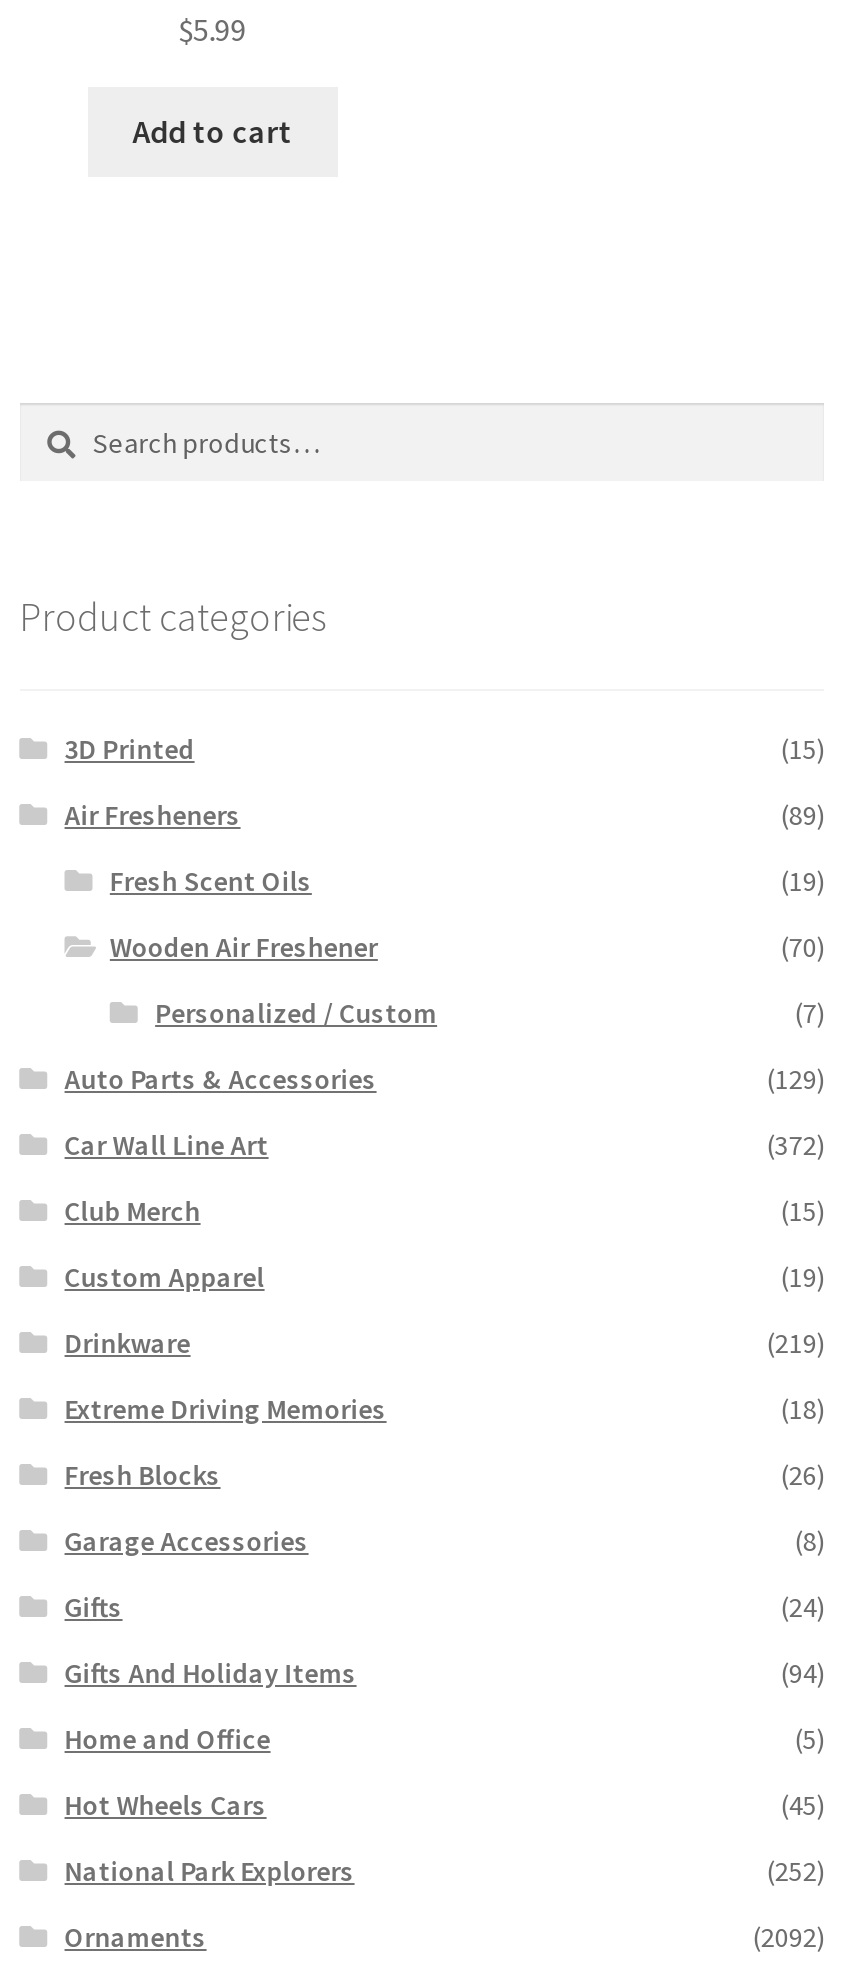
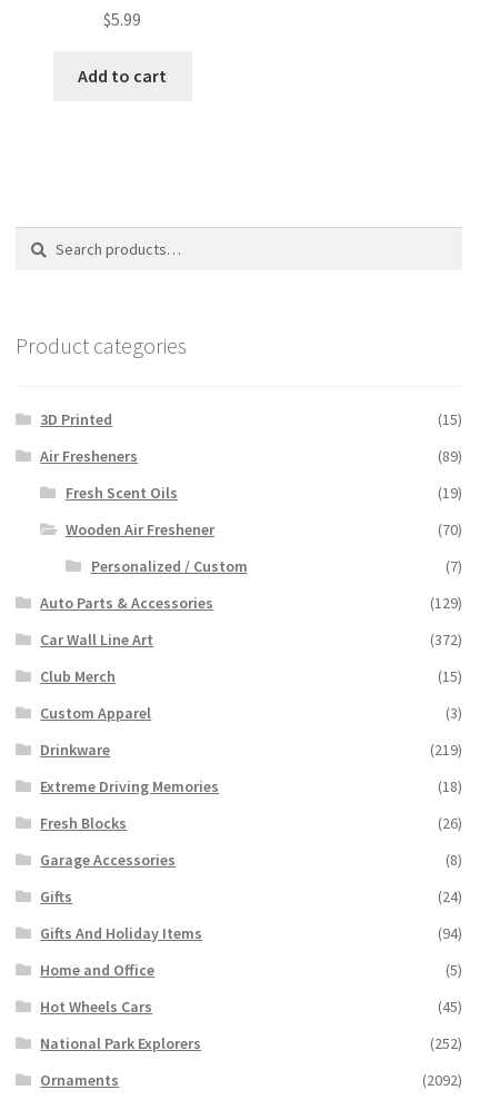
[781,1259,825,1295] (19) -> [446,703,463,723] (3)

